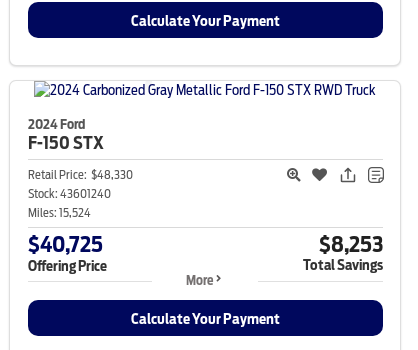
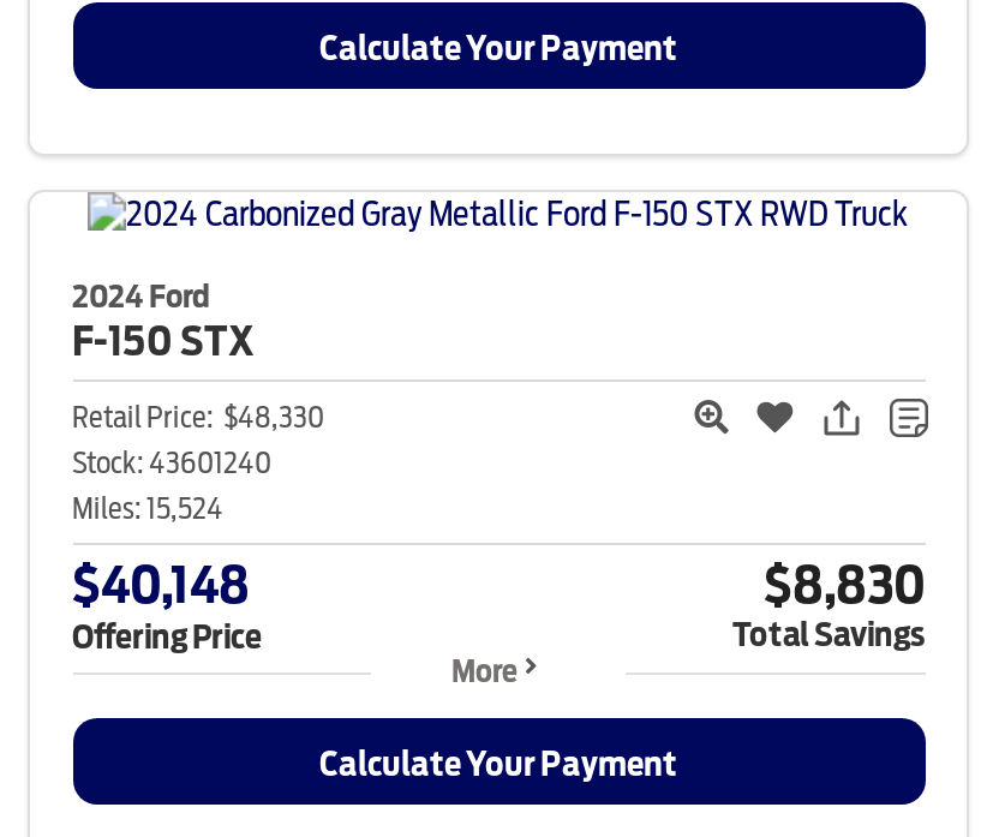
[27,232,102,257] $40,725 -> [72,554,250,614] $40,148
[318,232,382,257] $8,253 -> [764,554,925,614] $8,830

